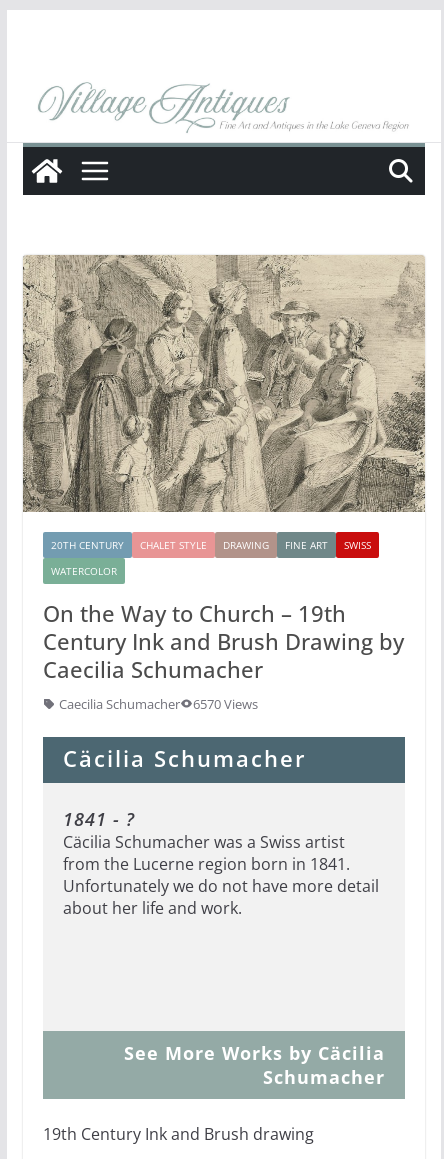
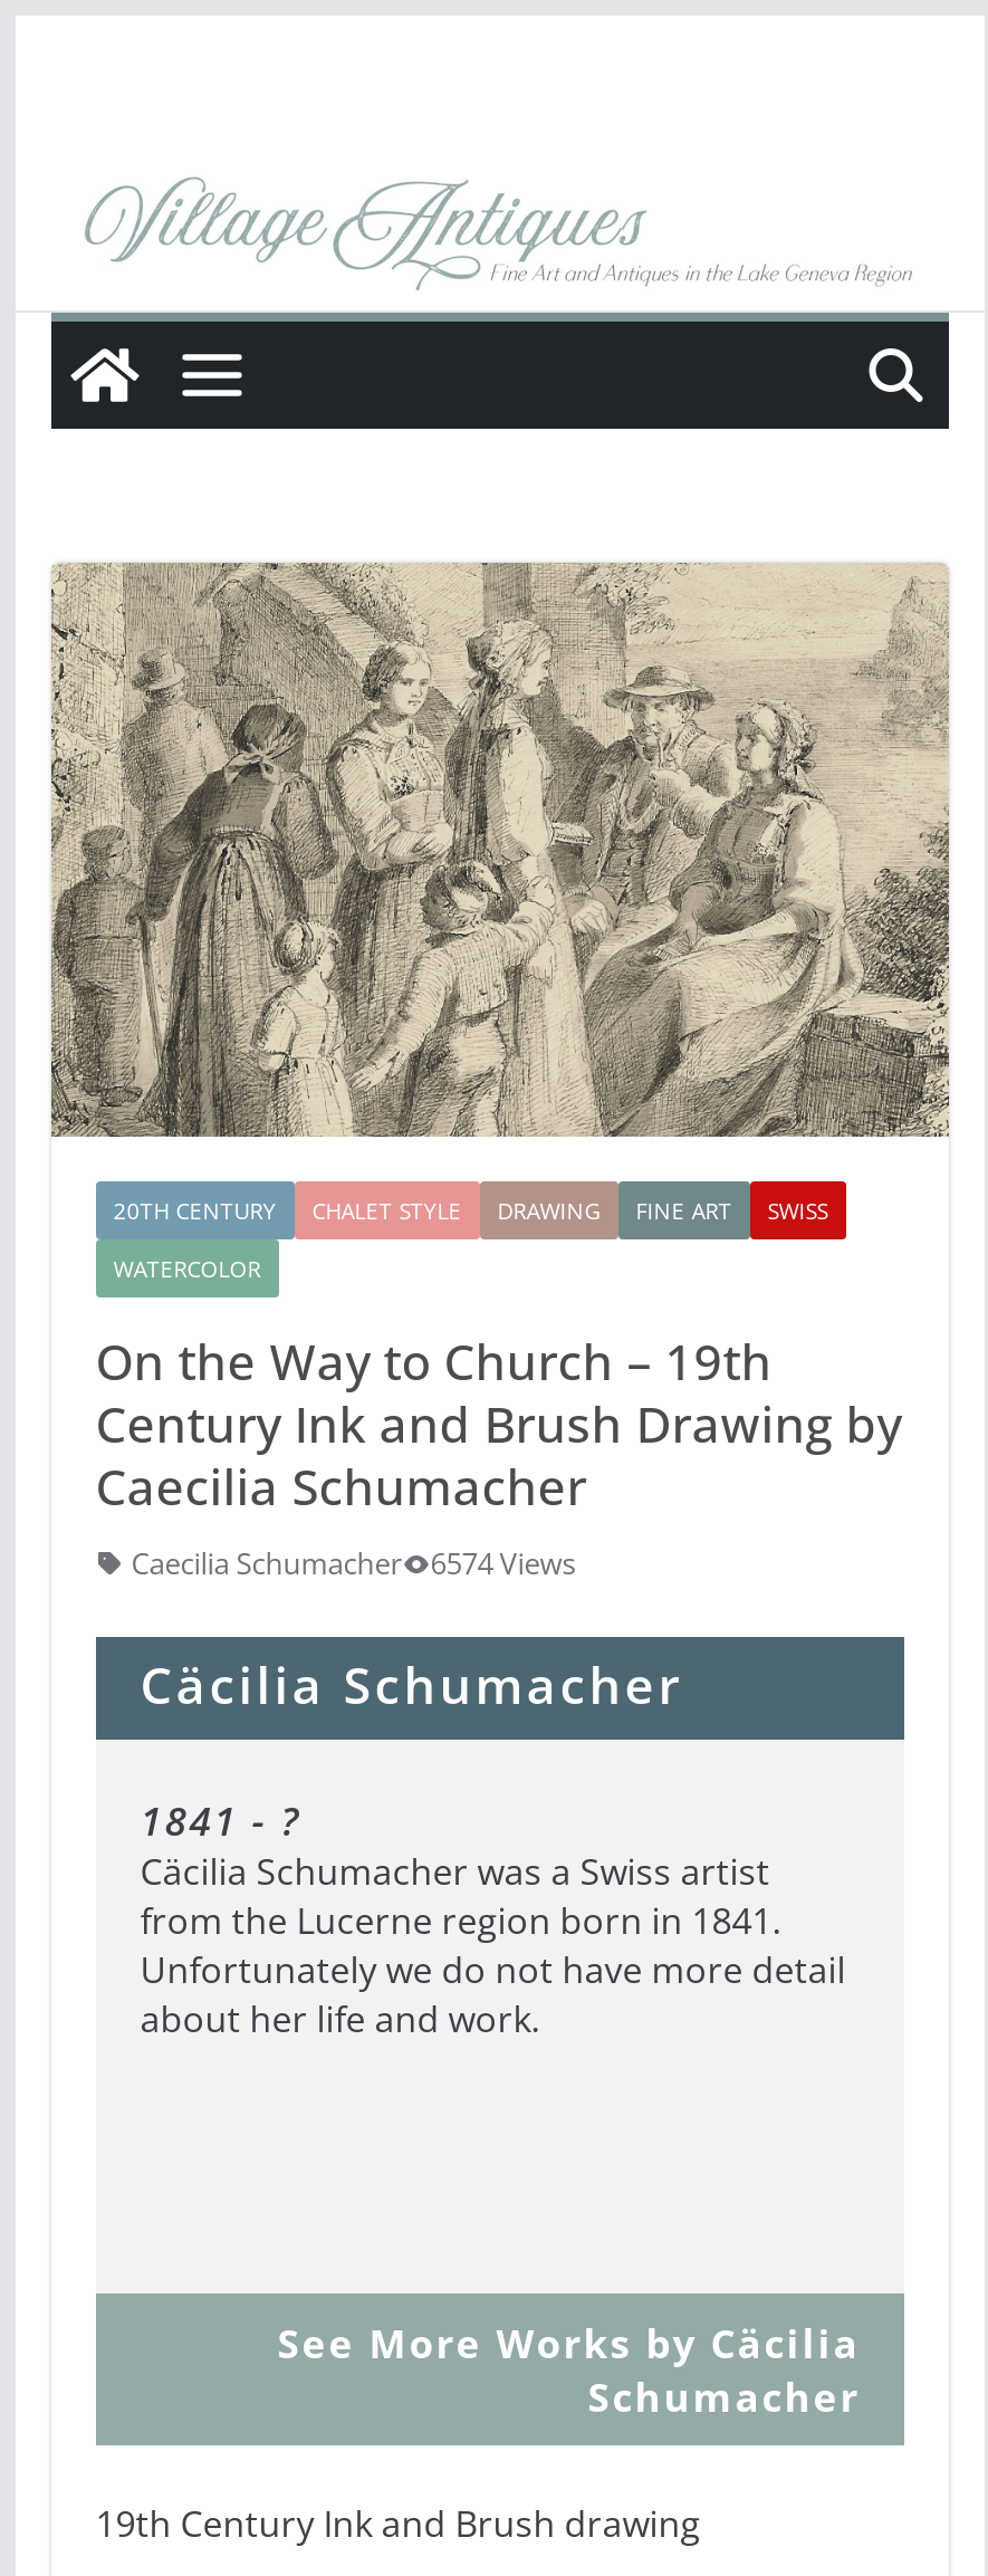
[59,695,258,713] Caecilia Schumacher 6570 Views -> [131,1544,575,1584] Caecilia Schumacher 6574 Views

